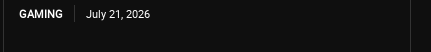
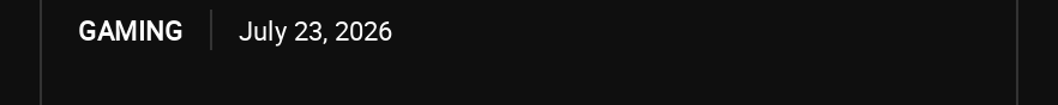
[19,6,150,21] GAMING July 21, 2026 -> [78,12,392,48] GAMING July 23, 2026

